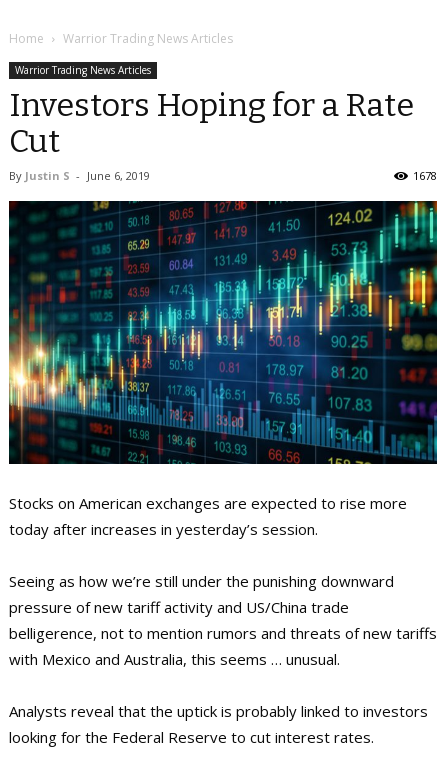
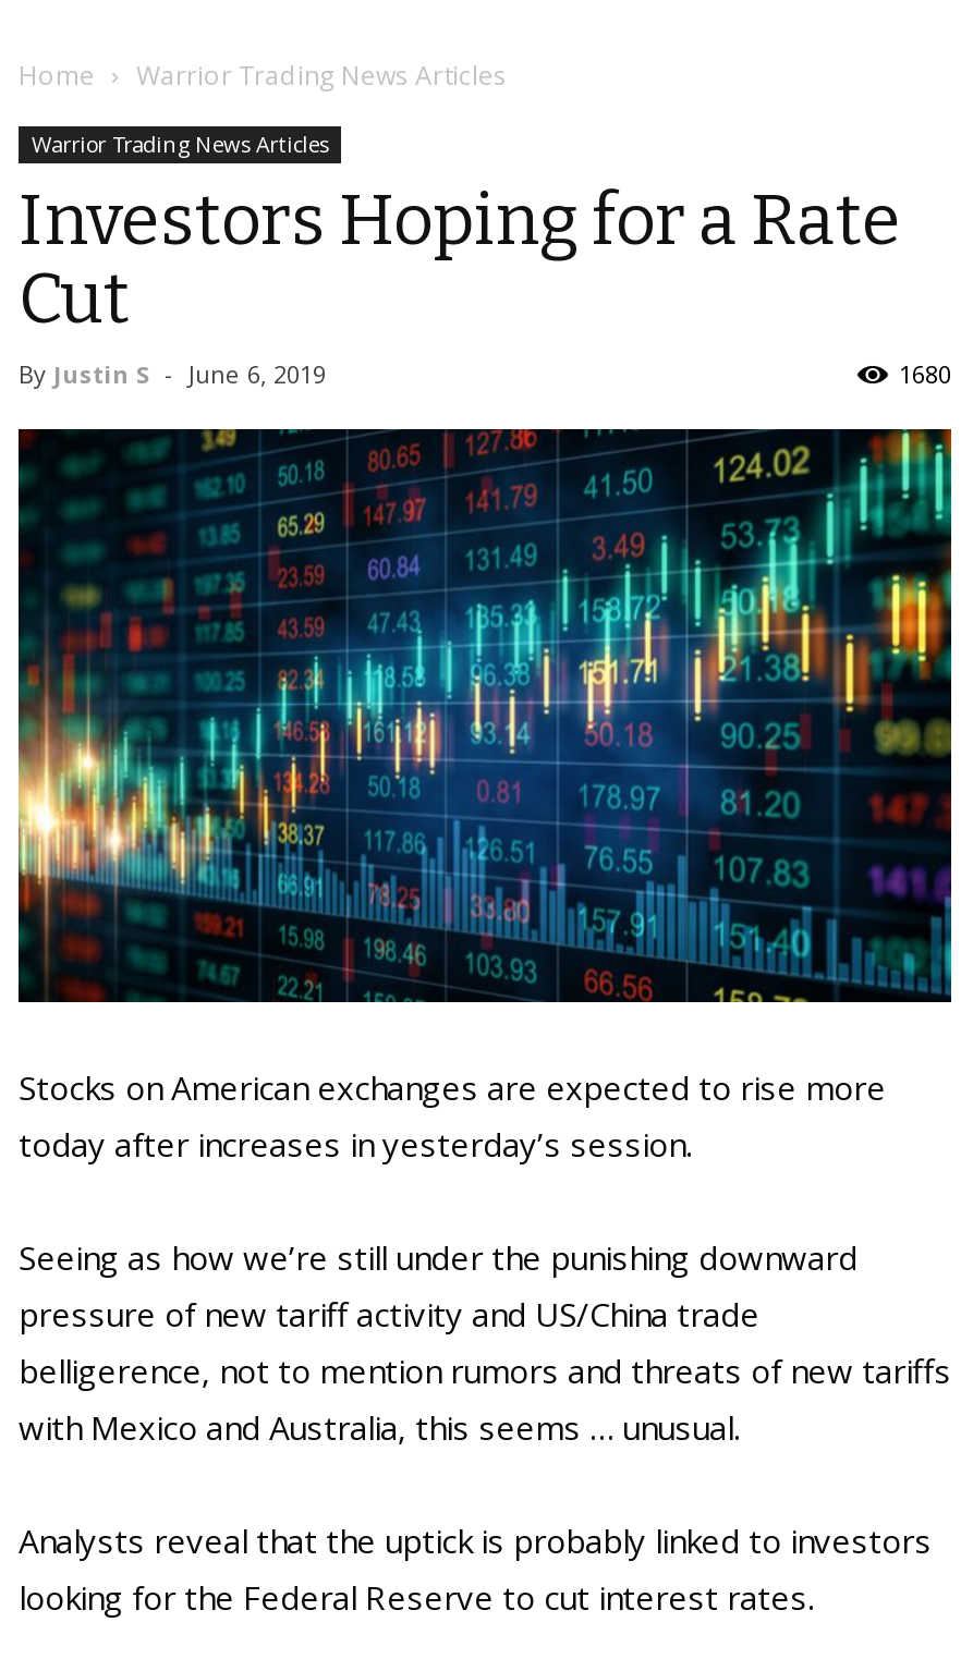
[413,168,437,183] 1678 -> [899,357,951,390] 1680

